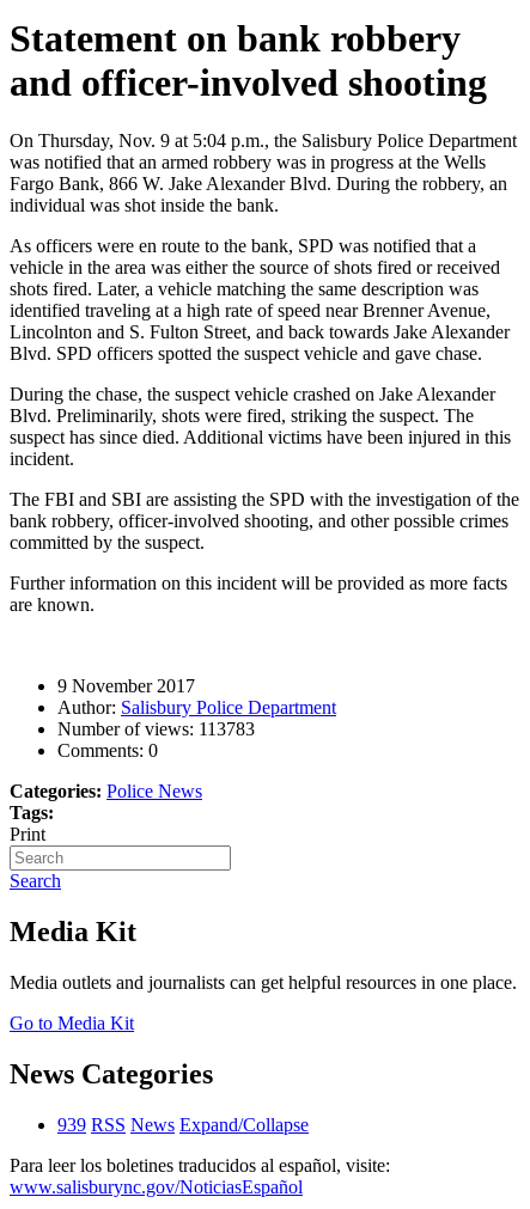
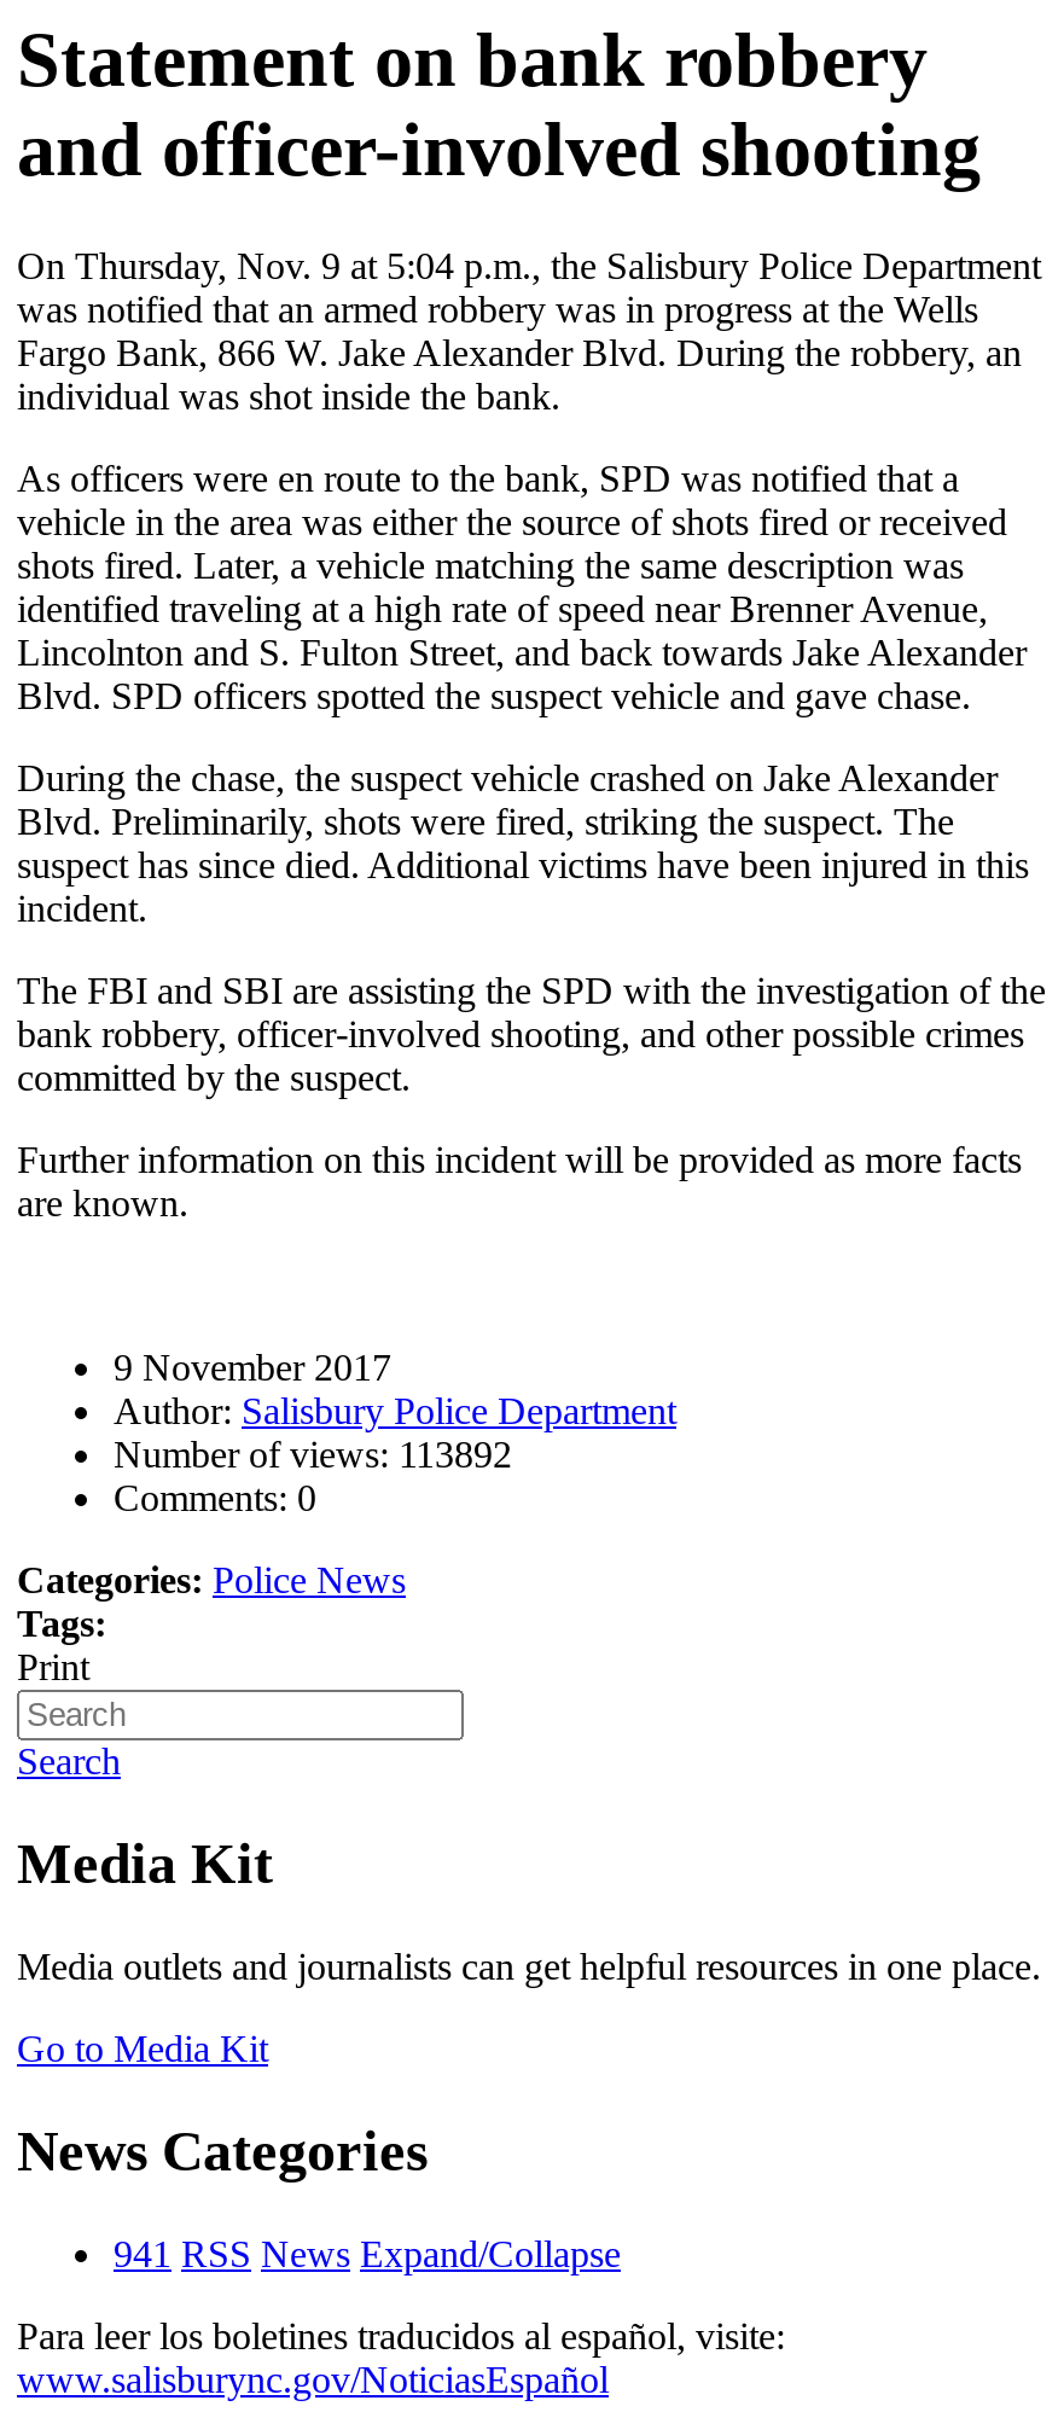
[57,719,255,739] Number of views: 113783 -> [114,1434,512,1475] Number of views: 113892
[57,1114,309,1135] 939 RSS News Expand/Collapse -> [114,2233,621,2274] 941 RSS News Expand/Collapse

